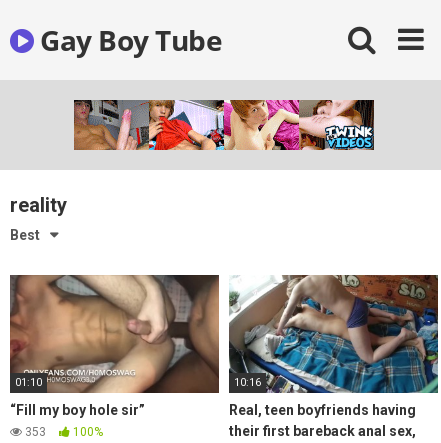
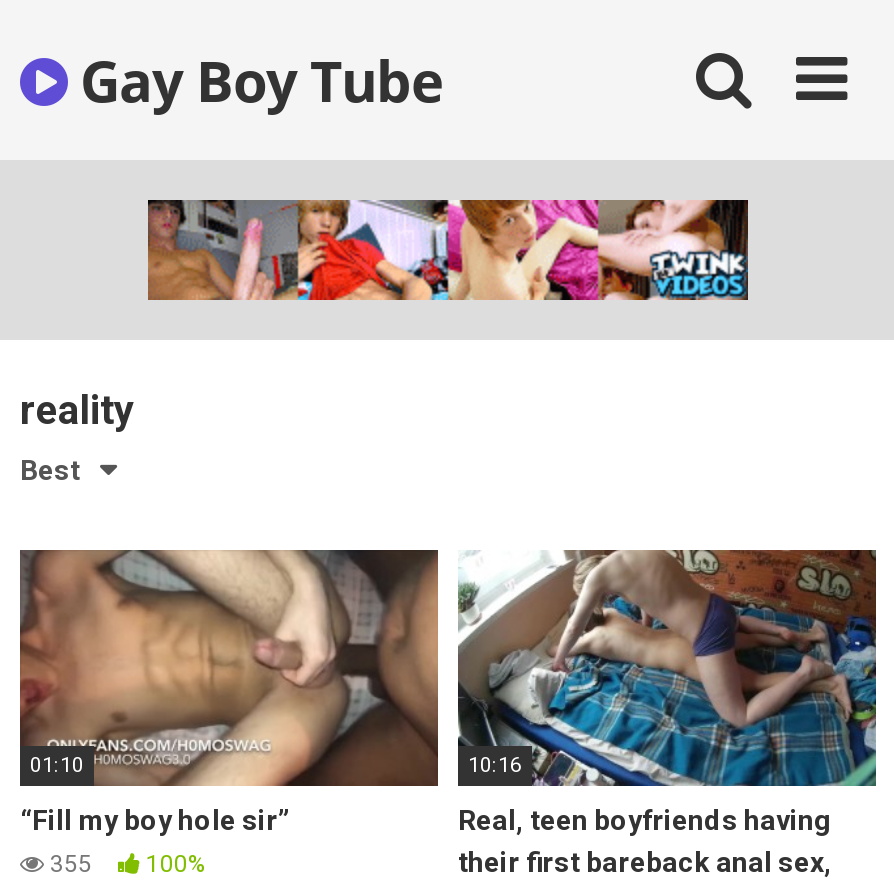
[22,425,103,439] 353 100% -> [44,849,206,877] 355 100%

